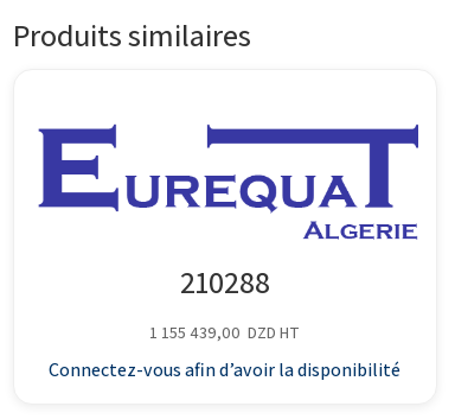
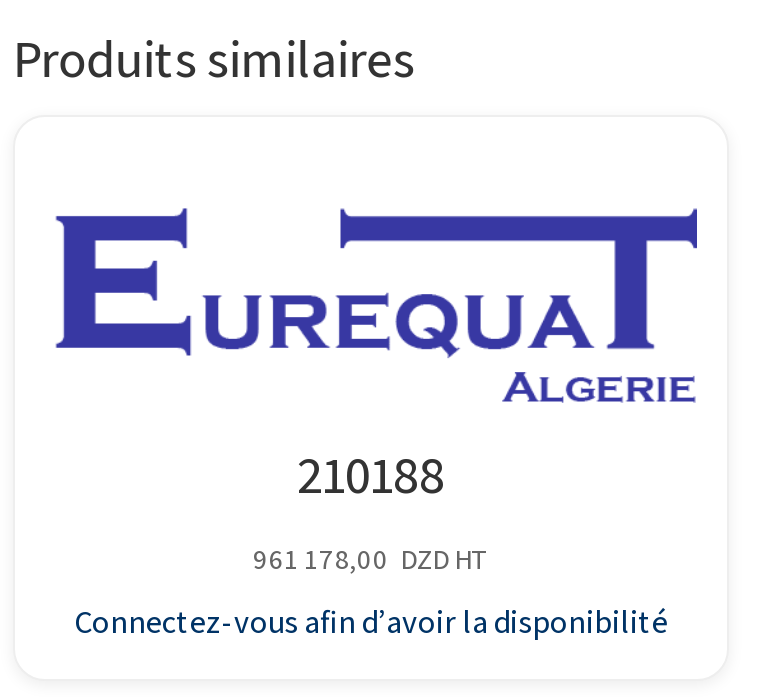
[180,261,270,301] 210288 -> [297,439,445,507] 210188
[150,322,300,343] 1 155 439,00 DZD HT -> [253,541,489,577] 961 178,00 DZD HT

